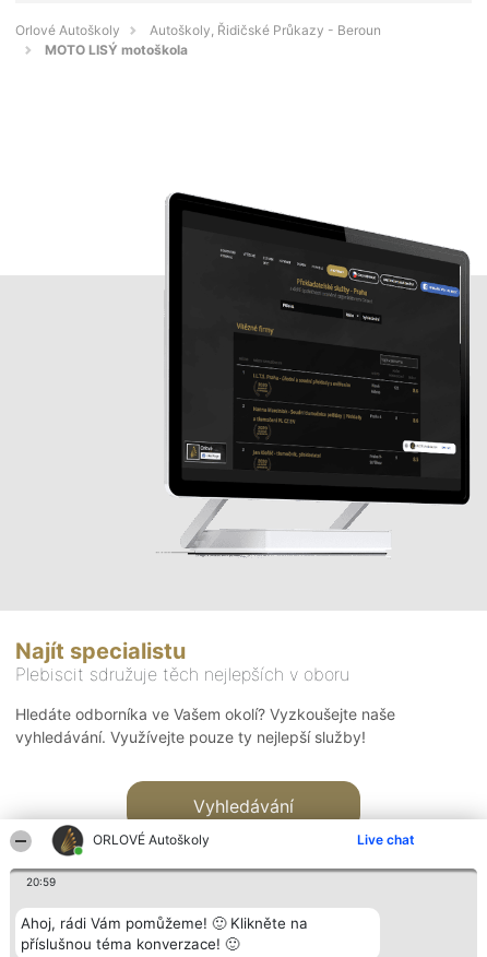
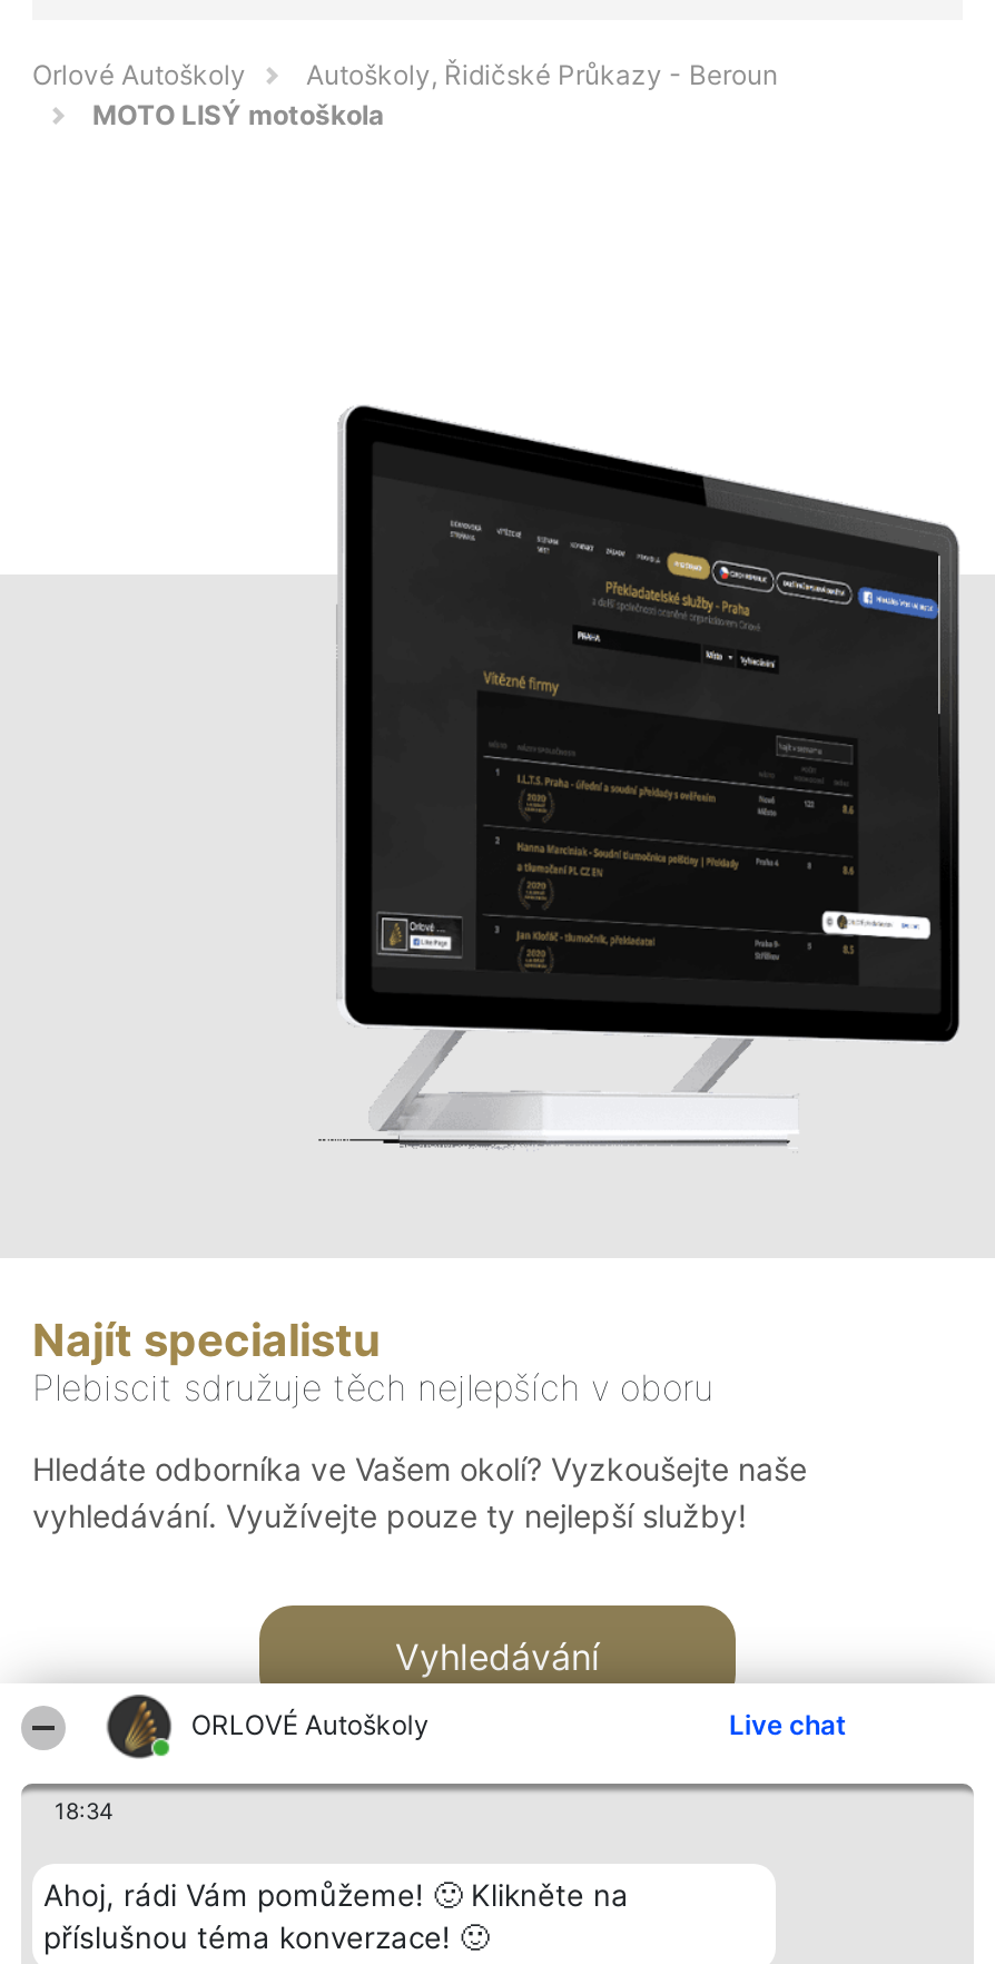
[26,875,56,888] 20:59 -> [55,1797,112,1824] 18:34

